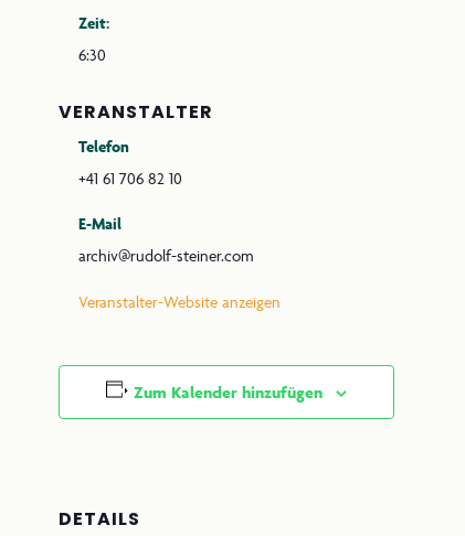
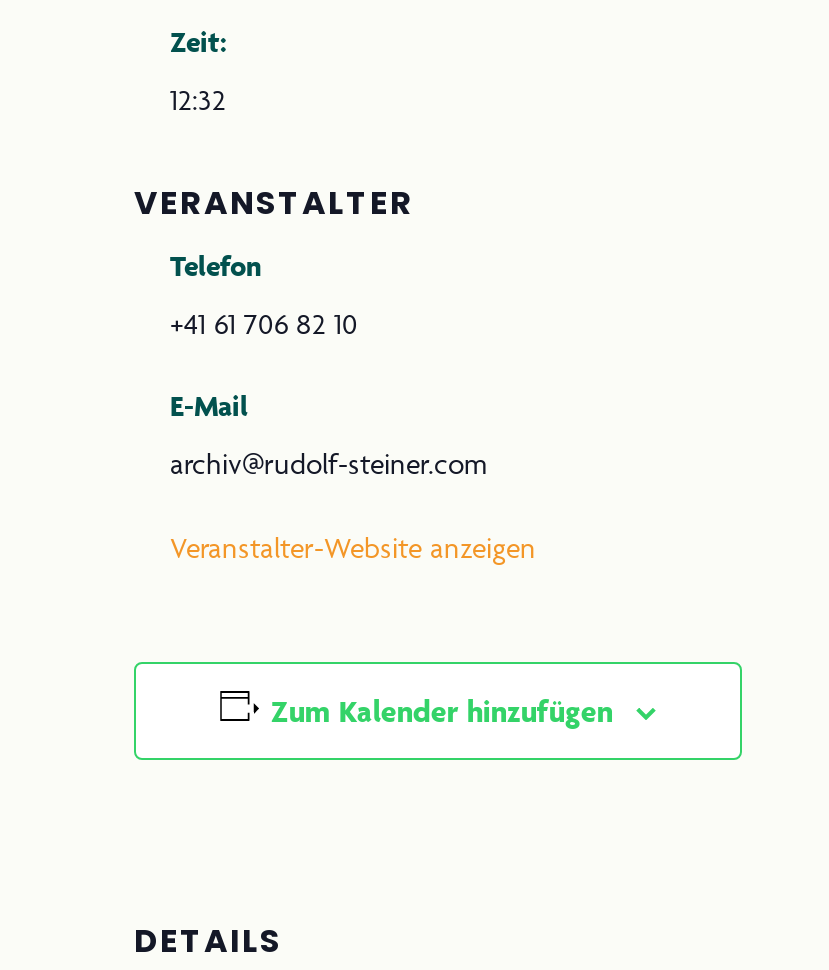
[78,45,106,64] 6:30 -> [170,82,226,116] 12:32

